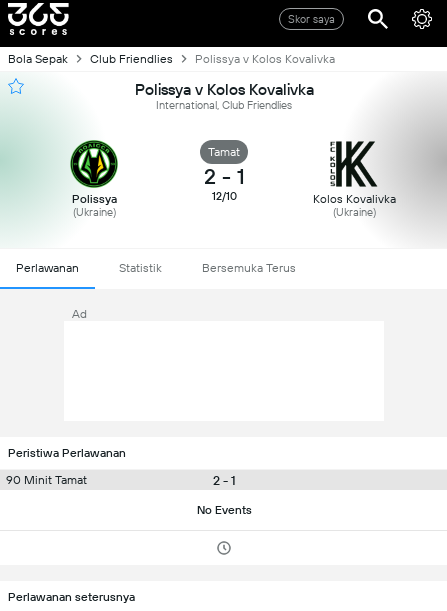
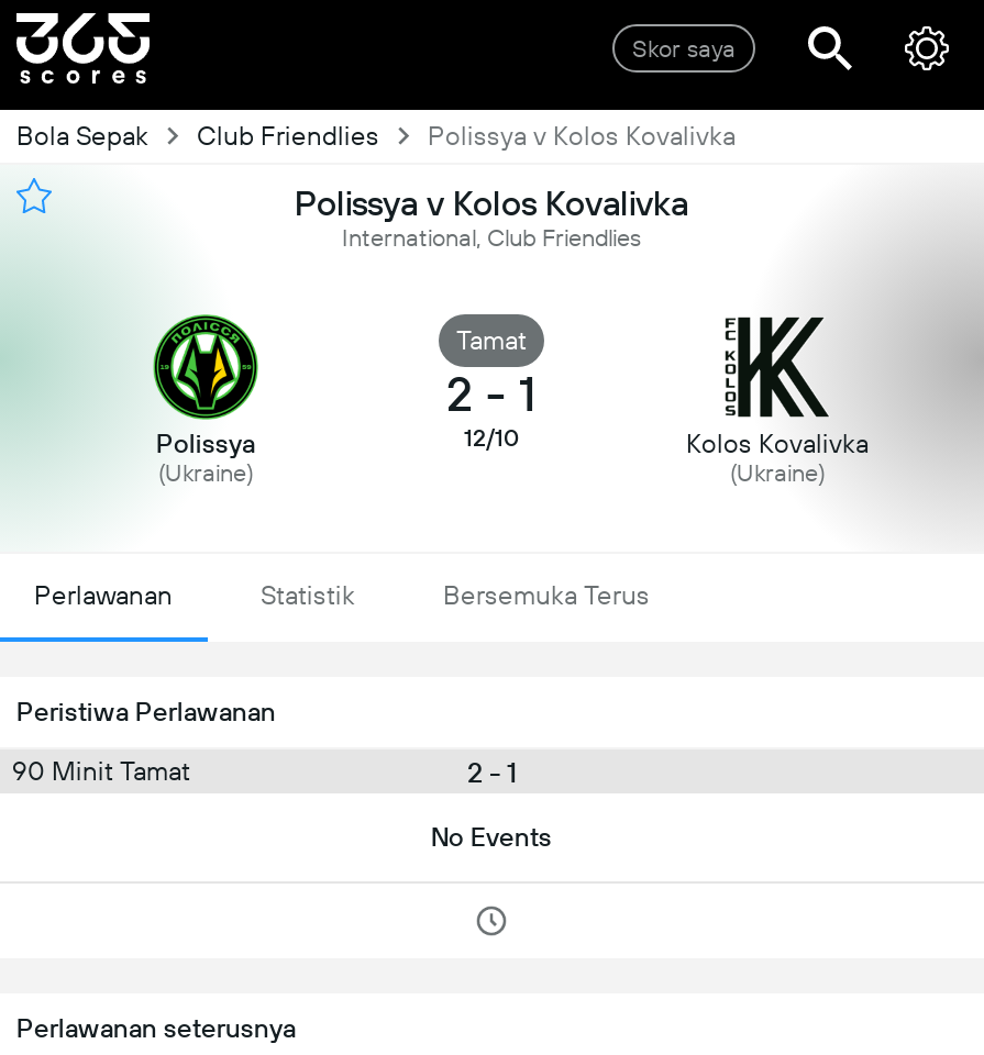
[72,307,87,321] Ad -> none

